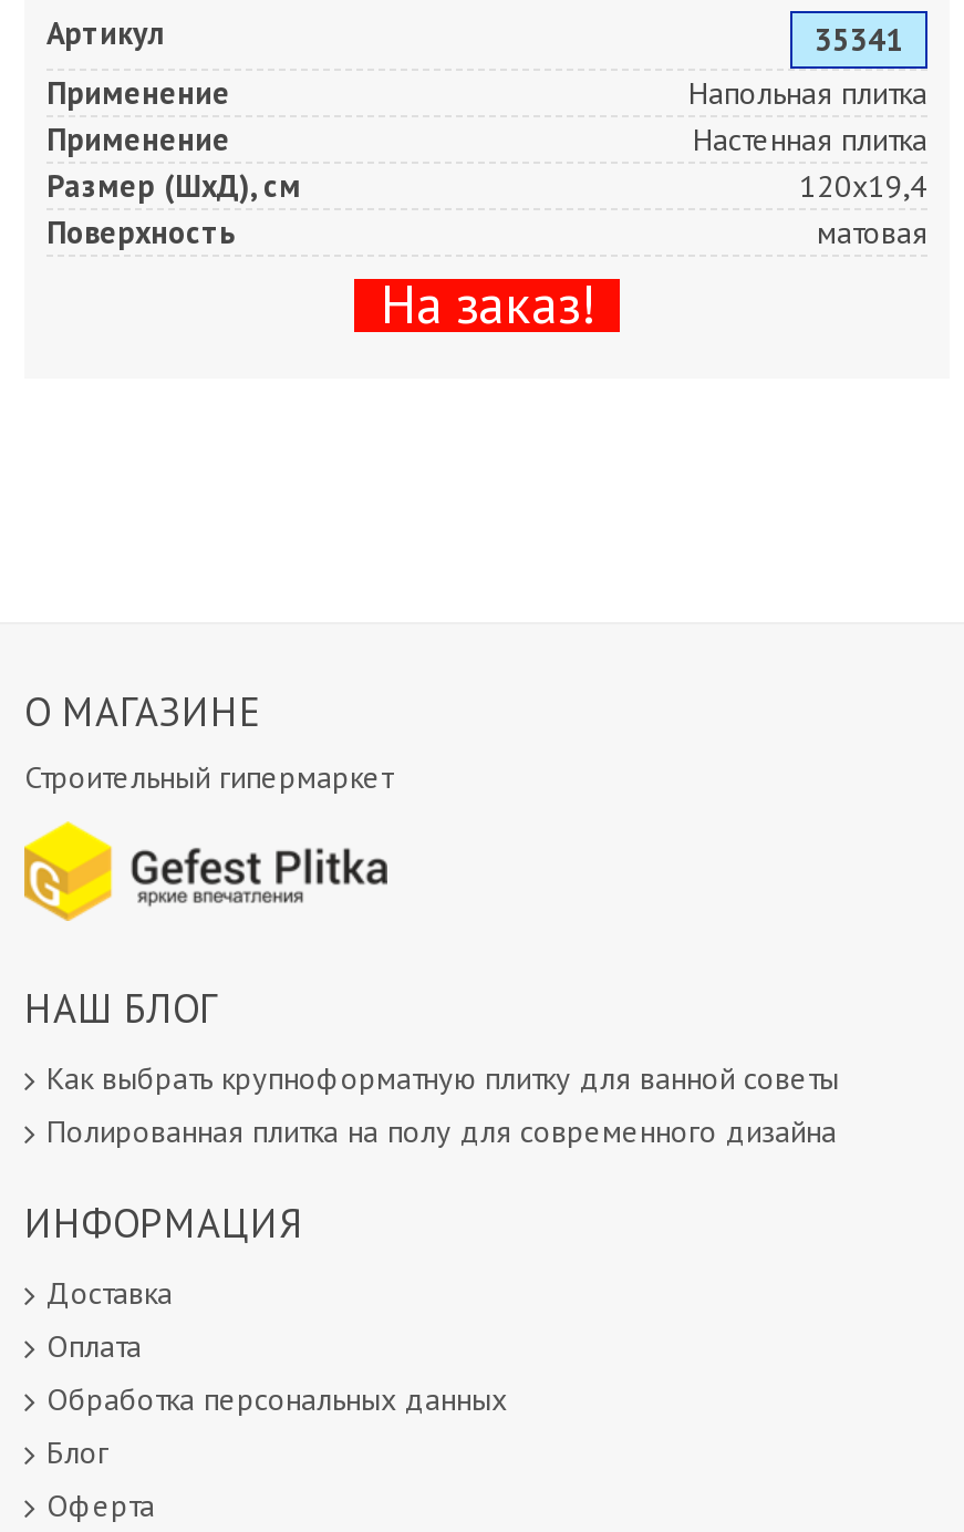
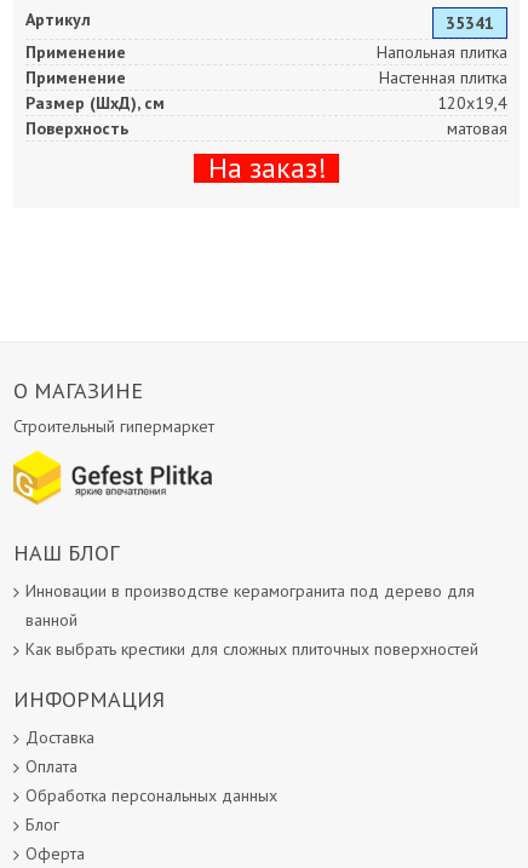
[46,1058,839,1151] Как выбрать крупноформатную плитку для ванной советы | Полированная плитка на полу для современного дизайна -> [25,580,478,660] Инновации в производстве керамогранита под дерево для | ванной | Как выбрать крестики для сложных плиточных поверхностей

